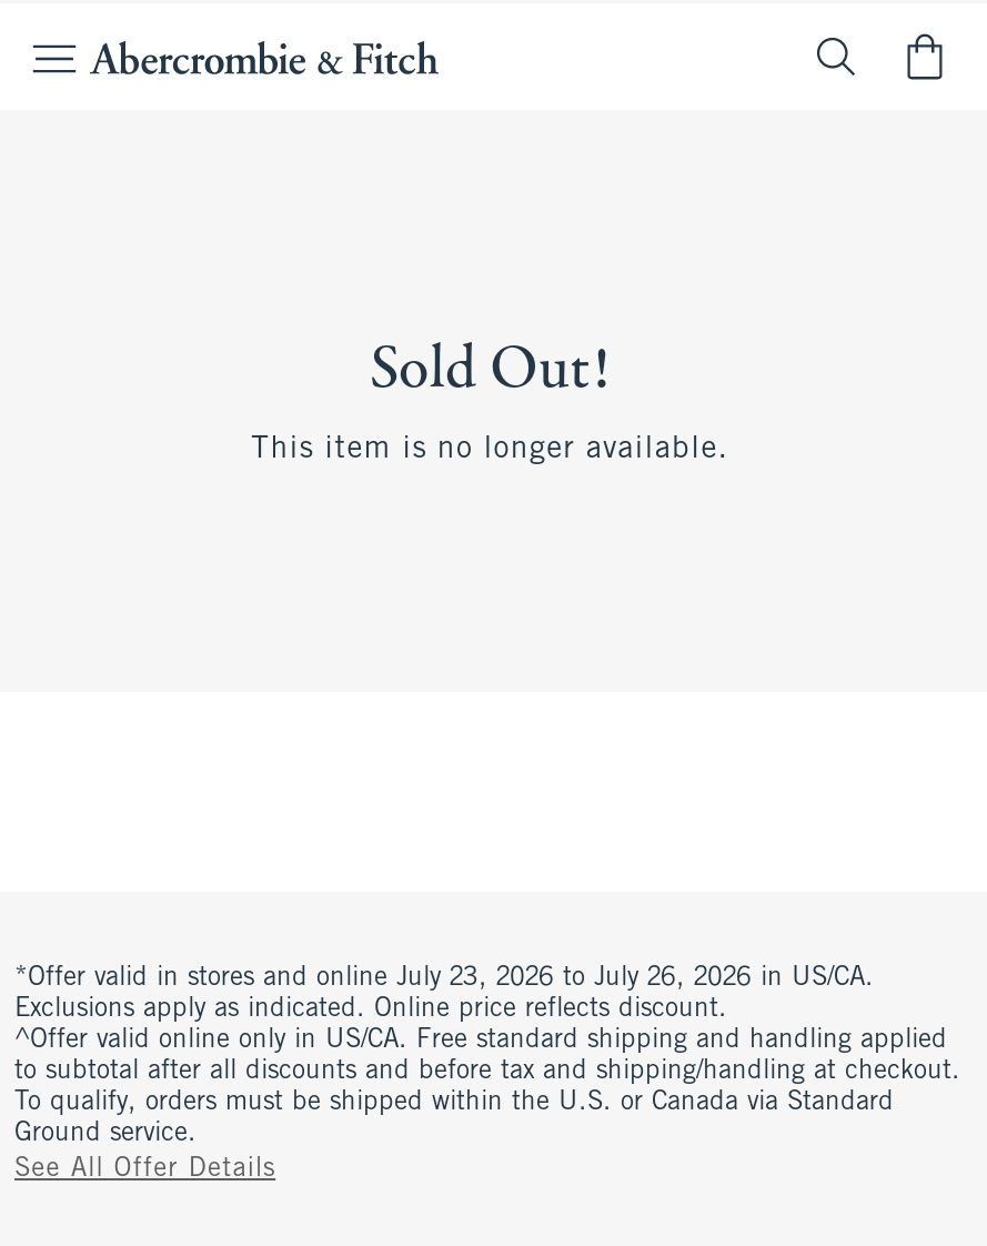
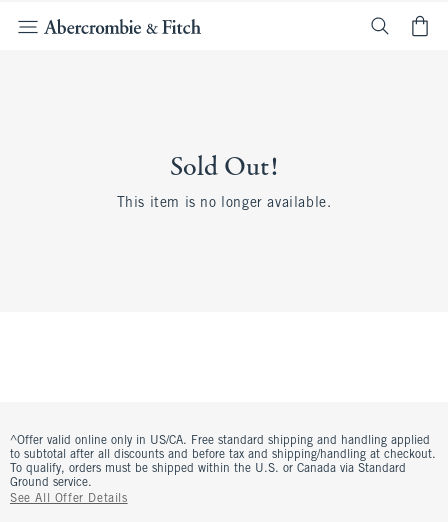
[14,965,874,1023] *Offer valid in stores and online July 23, 2026 to July 26, 2026 in US/CA. | Exclusions apply as indicated. Online price reflects discount. -> none

